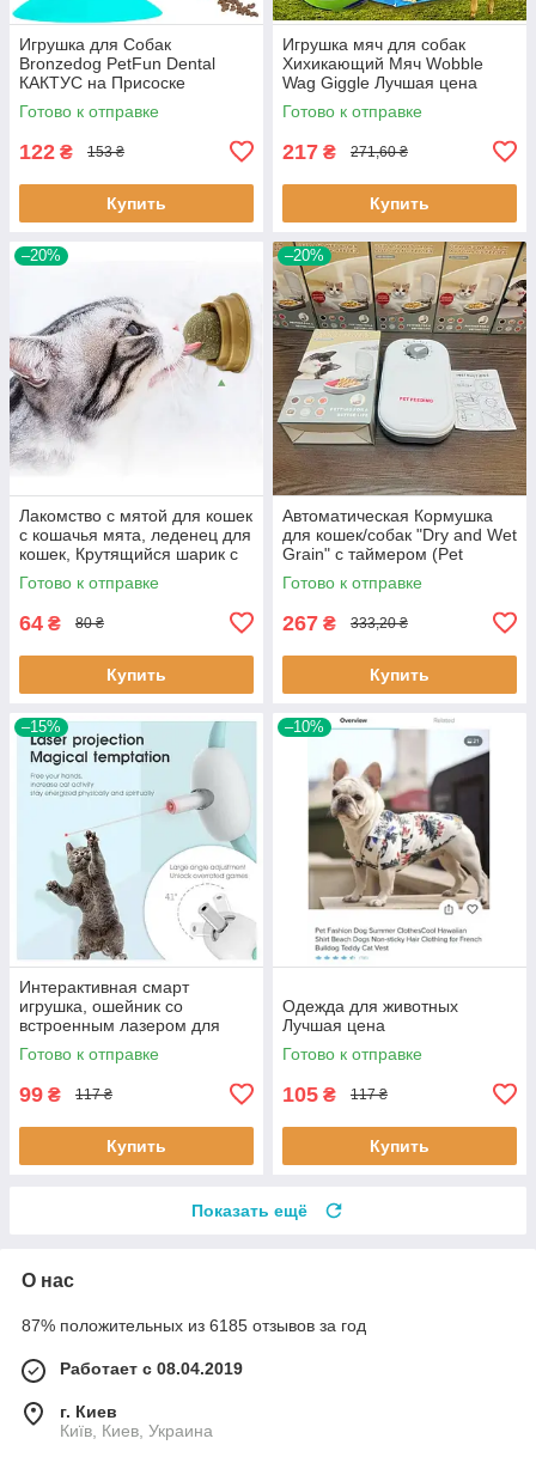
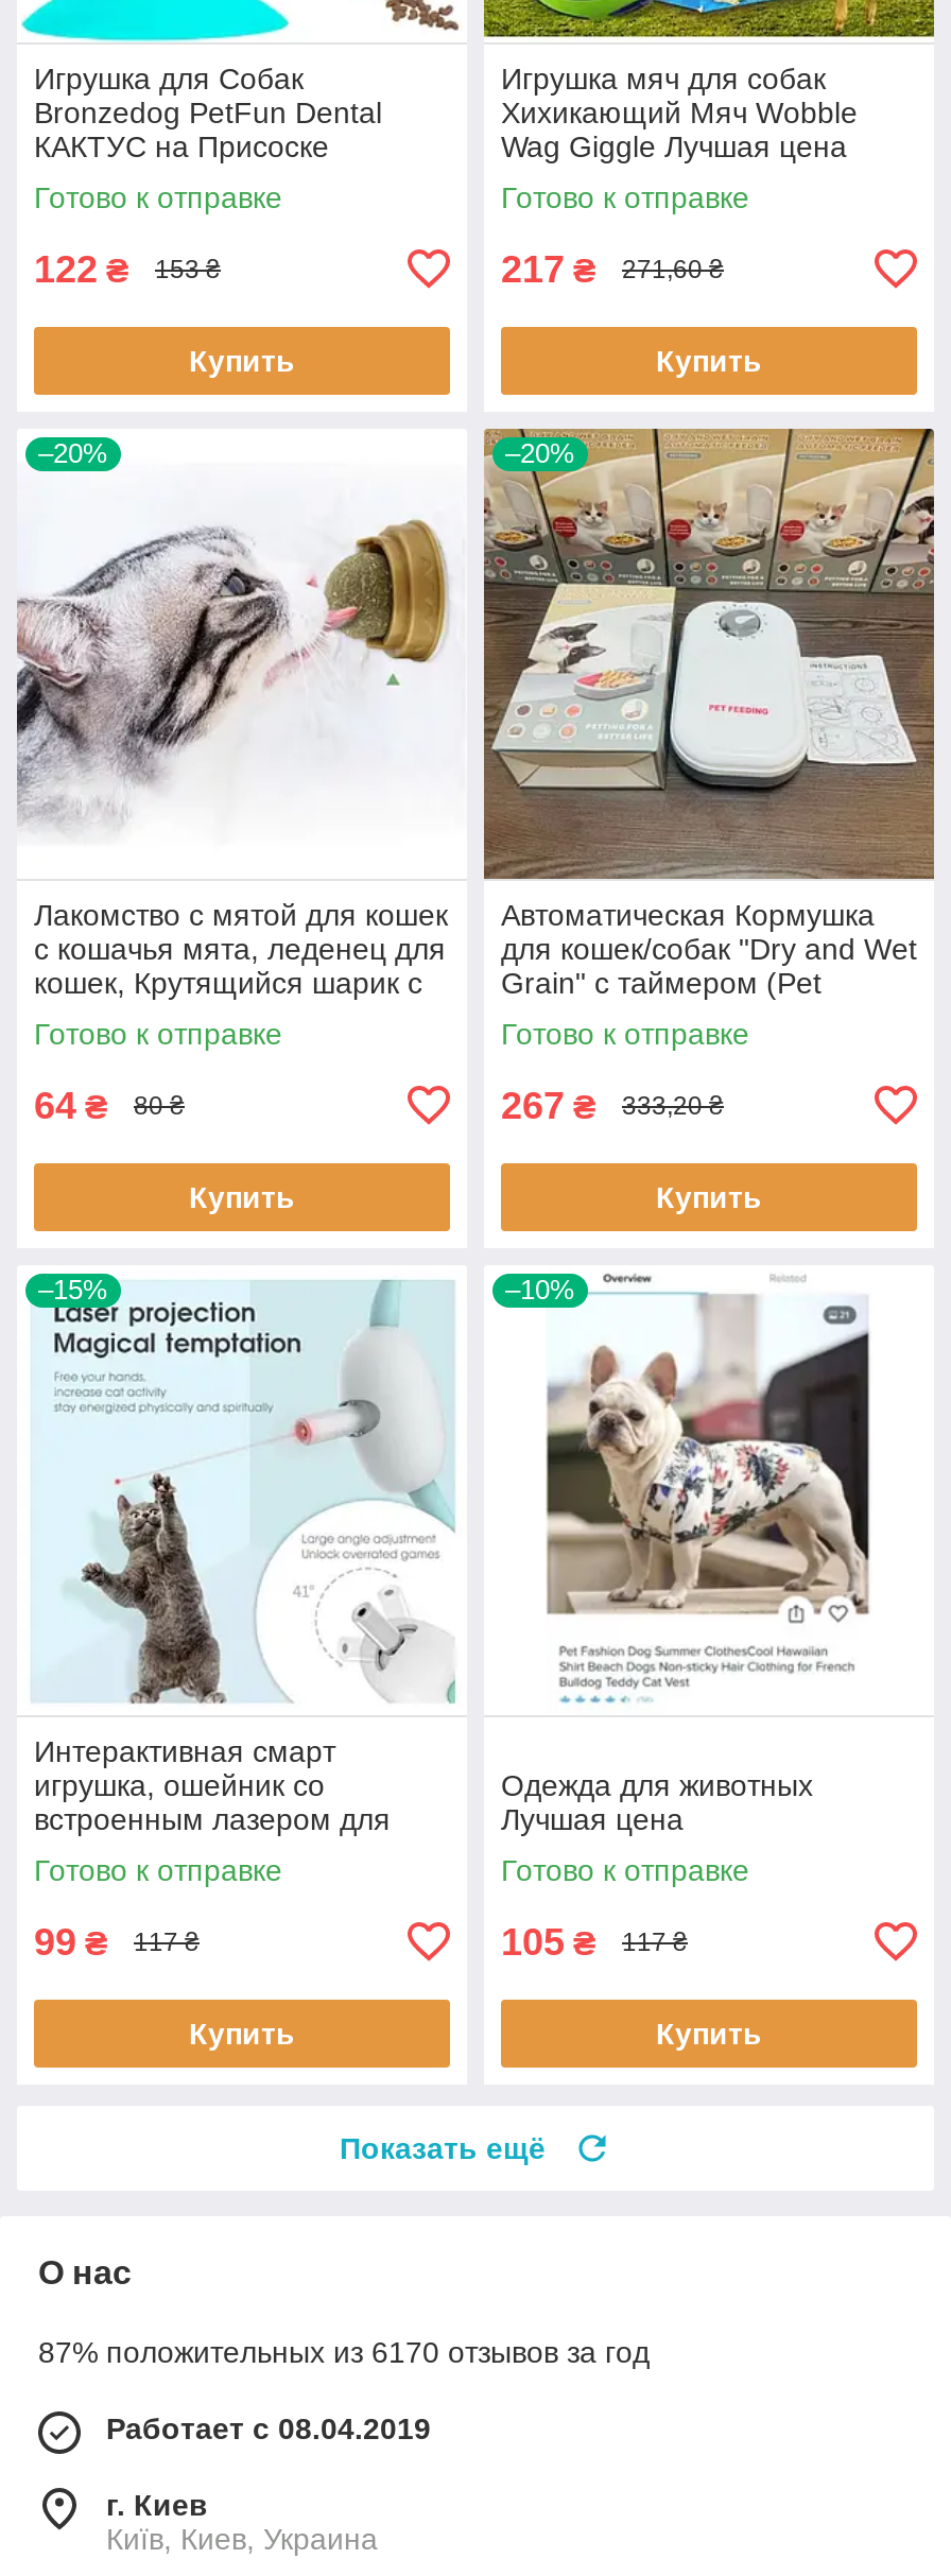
[22,1316,366,1335] 87% положительных из 6185 отзывов за год -> [38,2335,650,2369] 87% положительных из 6170 отзывов за год

